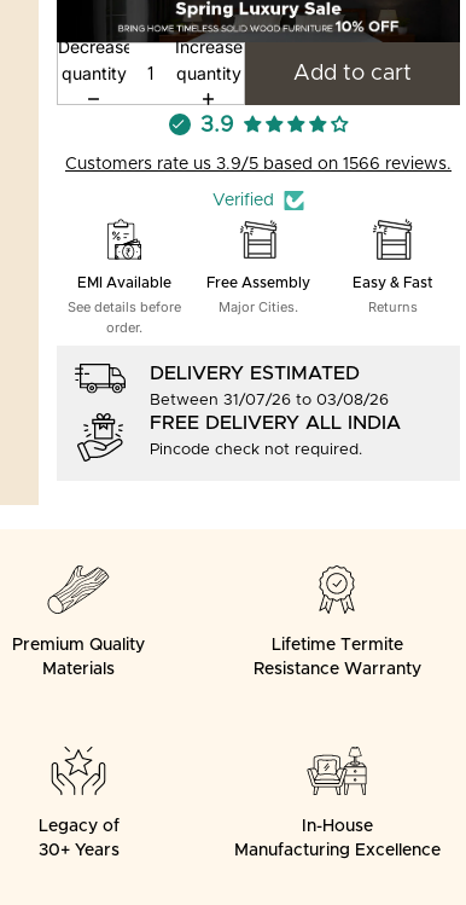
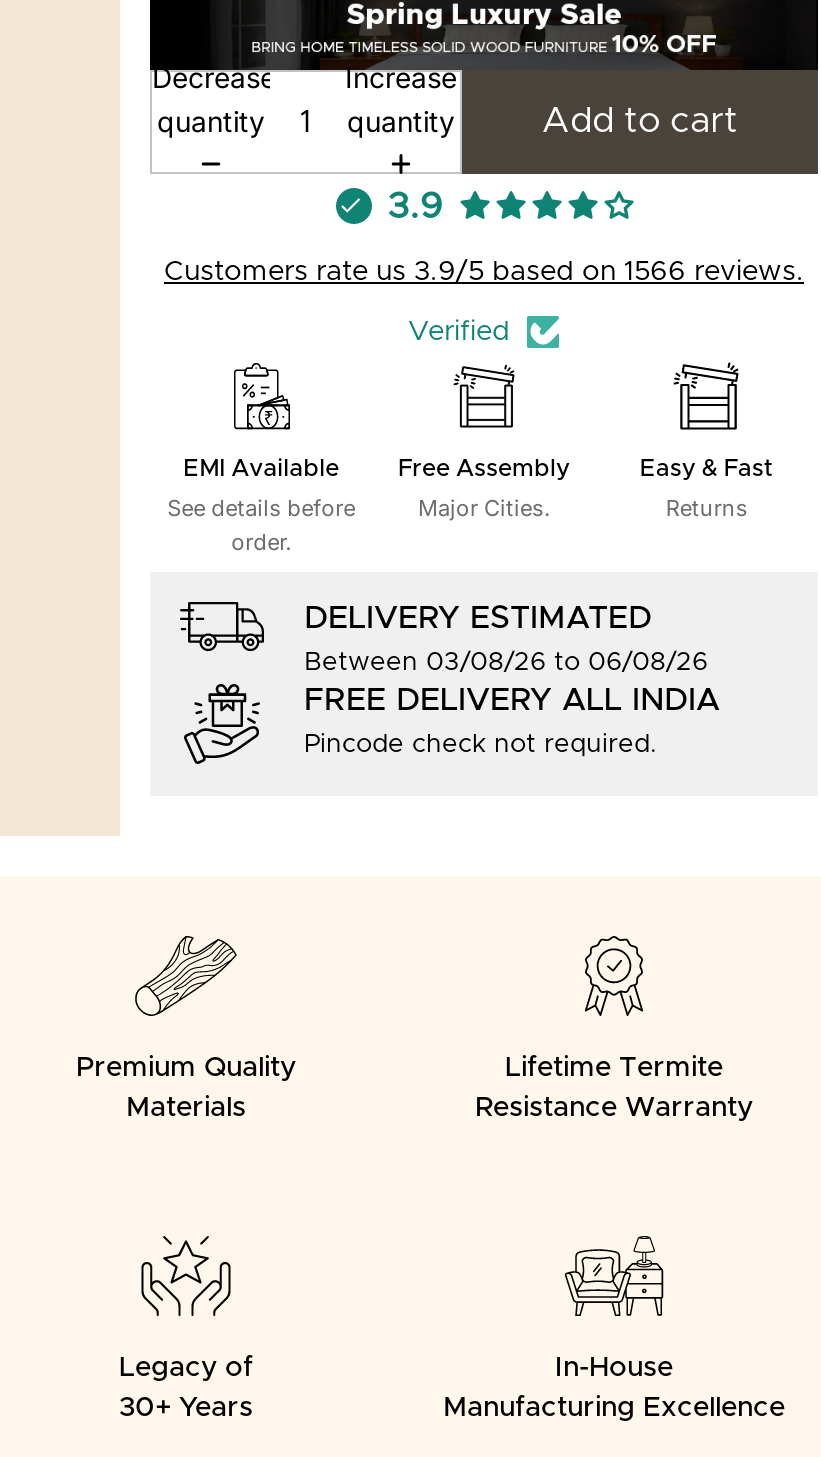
[150,393,389,409] Between 31/07/26 to 03/08/26 -> [304,651,708,677] Between 03/08/26 to 06/08/26

